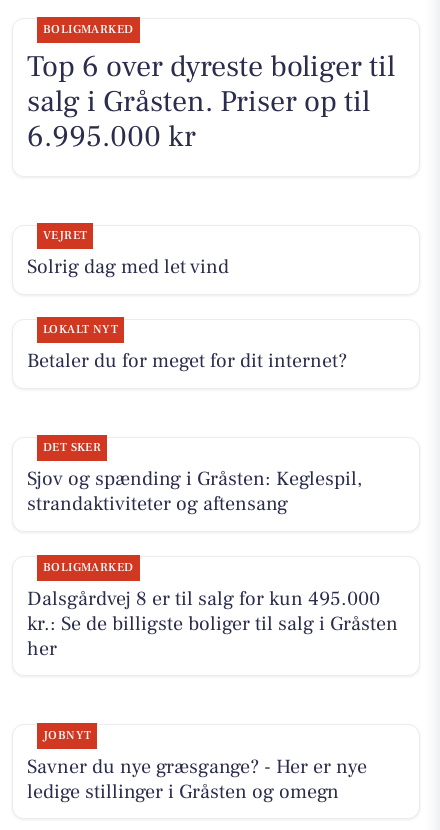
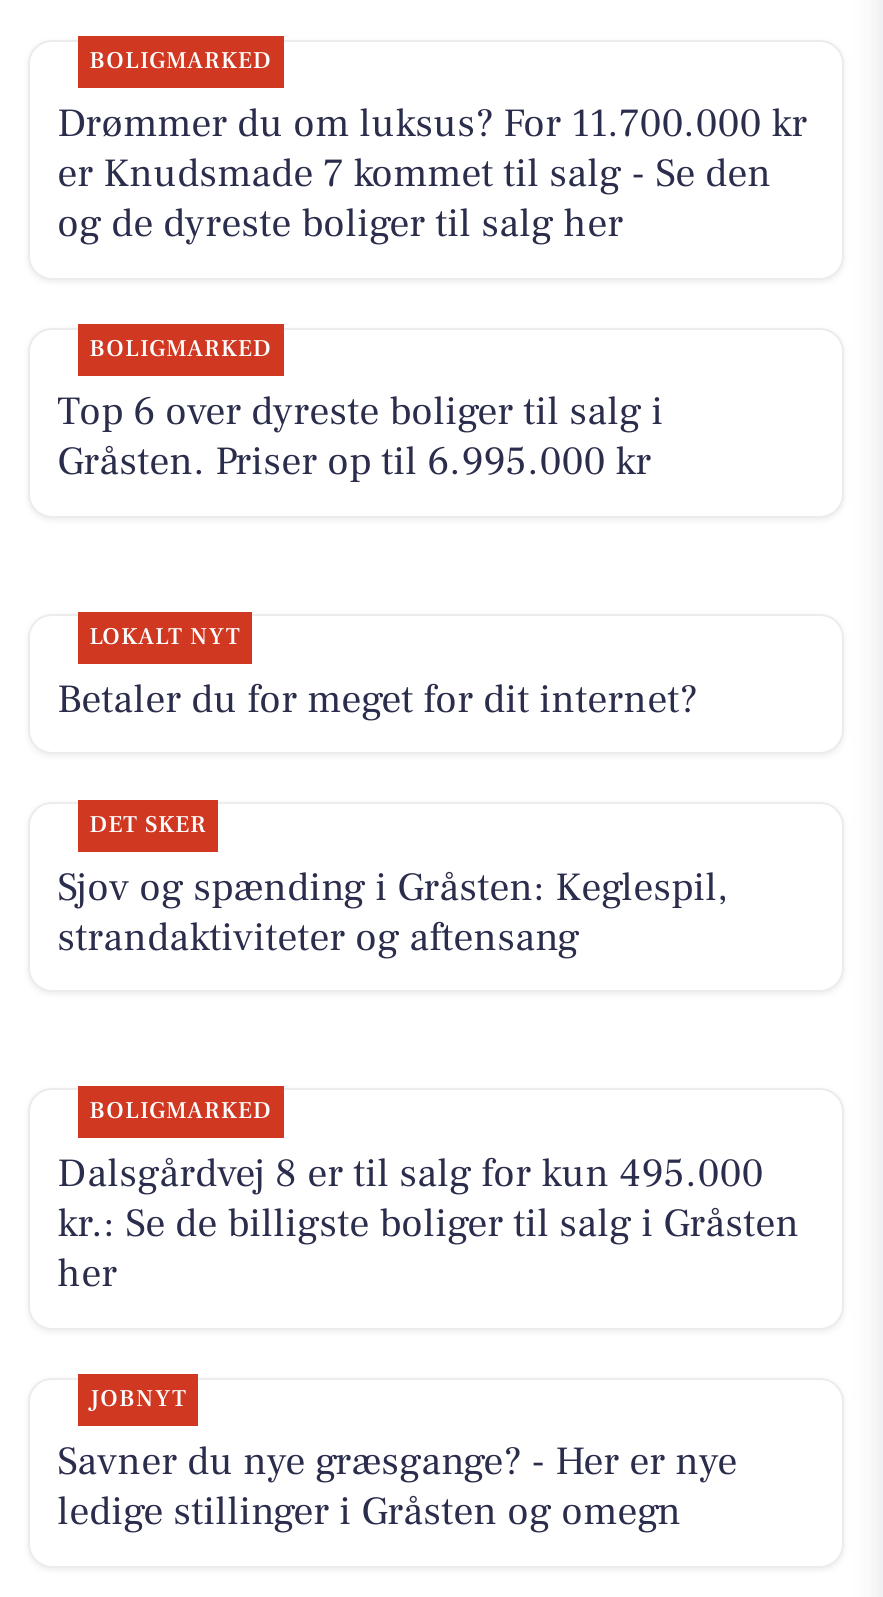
[27,47,395,156] Top 6 over dyreste boliger til | salg i Gråsten. Priser op til | 6.995.000 kr -> [57,99,807,251] Drømmer du om luksus? For 11.700.000 kr | er Knudsmade 7 kommet til salg - Se den | og de dyreste boliger til salg her
[27,228,229,280] VEJRET | Solrig dag med let vind -> [57,335,663,489] BOLIGMARKED | Top 6 over dyreste boliger til salg i | Gråsten. Priser op til 6.995.000 kr

